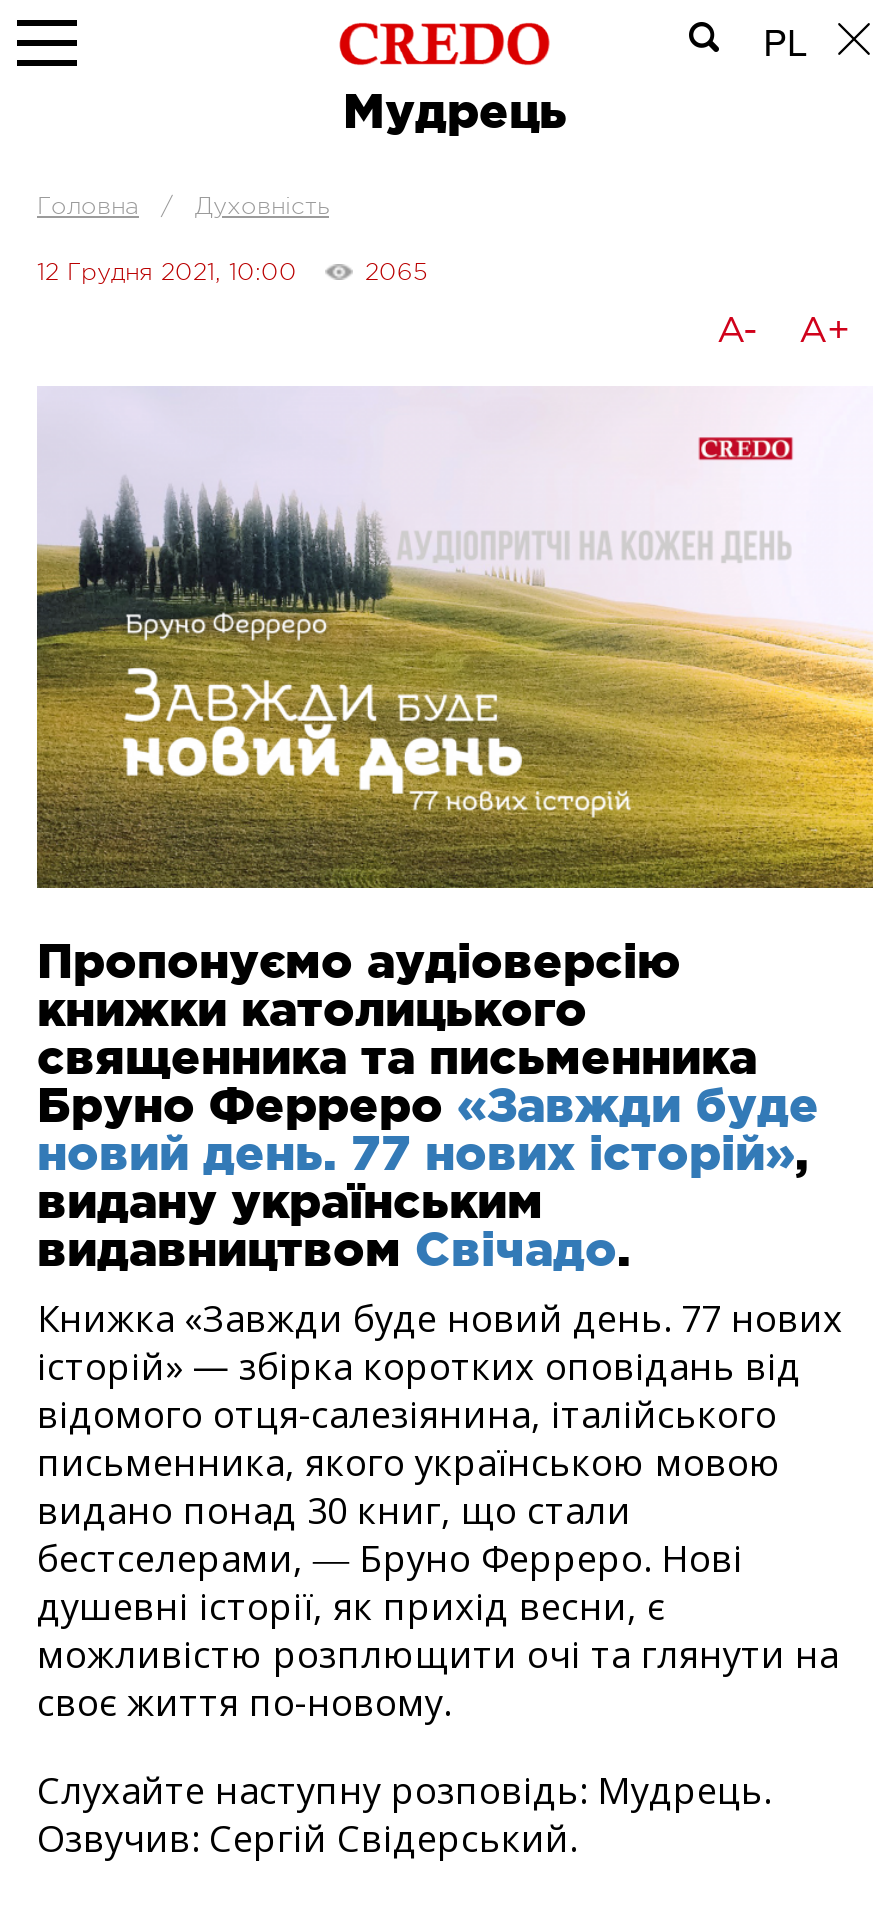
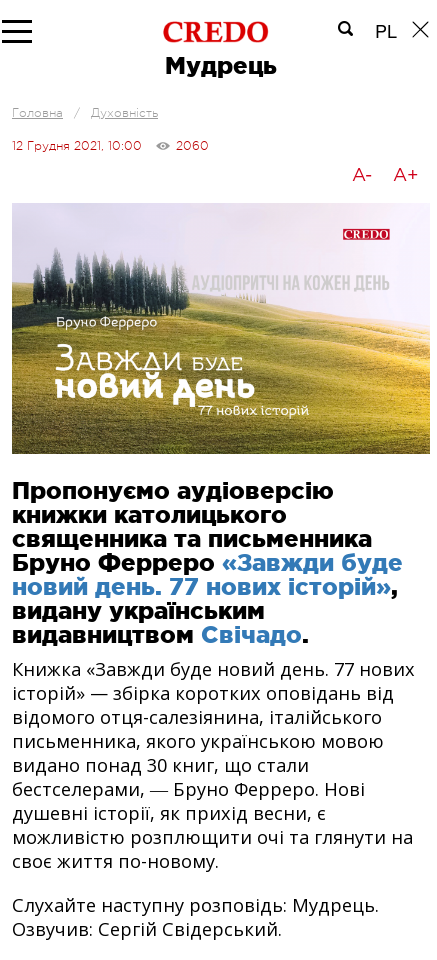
[365,258,427,286] 2065 -> [176,139,209,153] 2060

